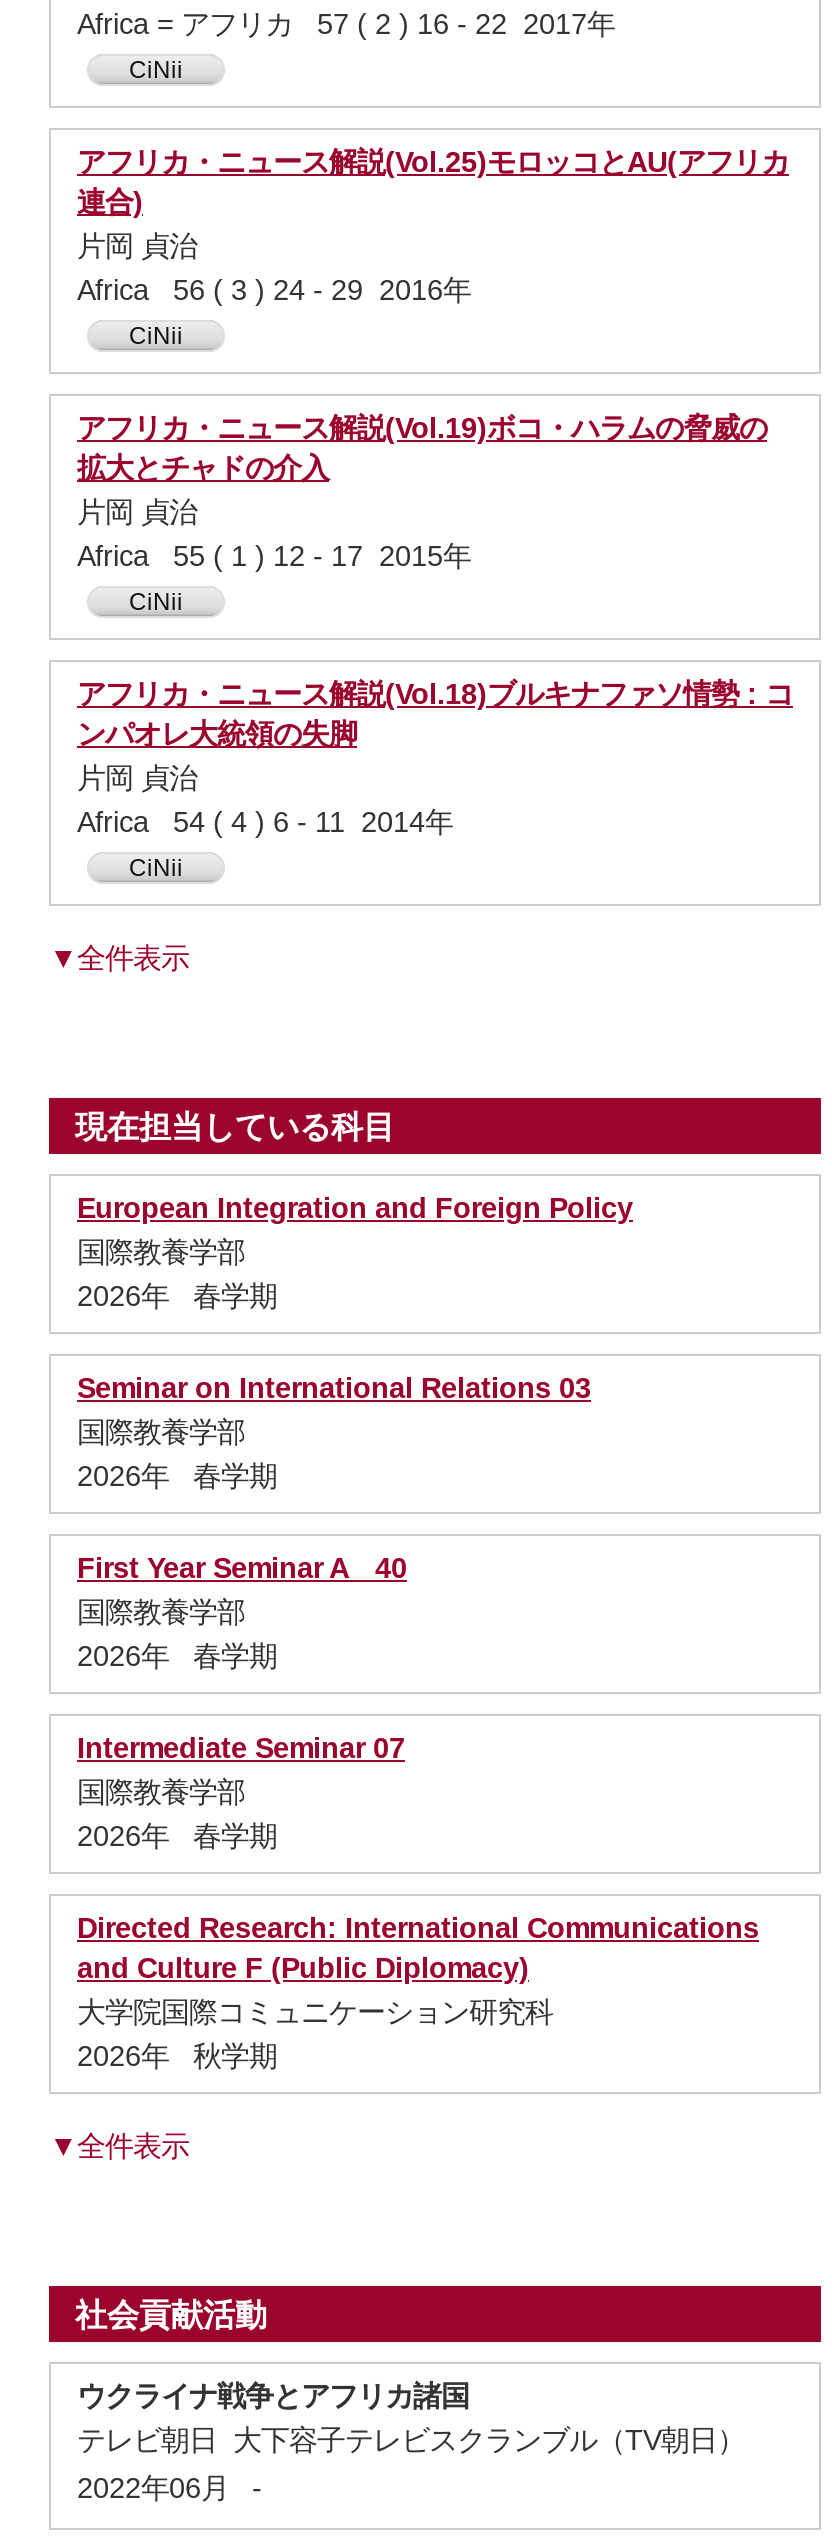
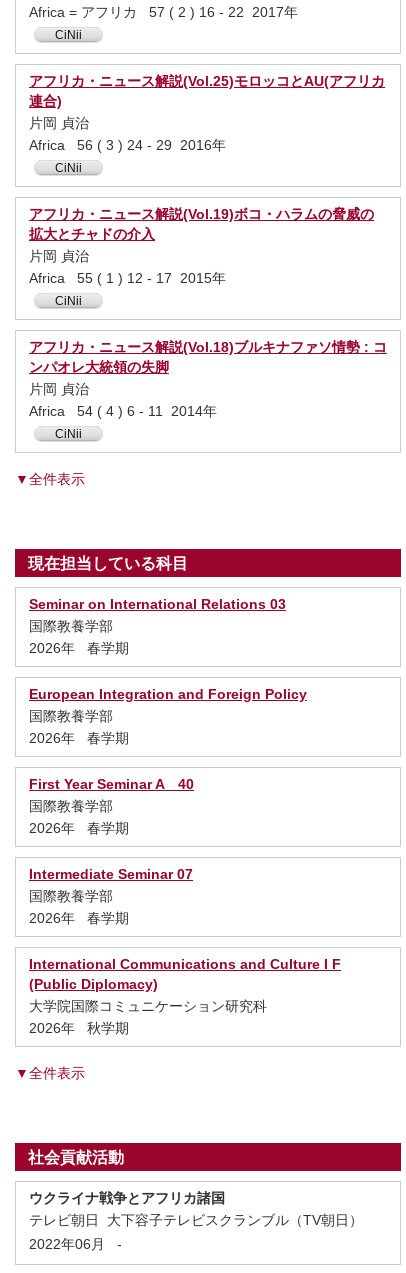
moved [77,1192,633,1224] -> [29,686,307,702]: European Integration and Foreign Policy
moved [77,1372,591,1404] -> [29,596,286,612]: Seminar on International Relations 03
[77,1912,759,1984] Directed Research: International Communications | and Culture F (Public Diplomacy) -> [29,956,341,992] International Communications and Culture I F | (Public Diplomacy)

